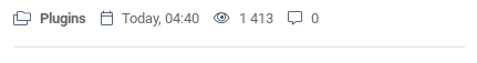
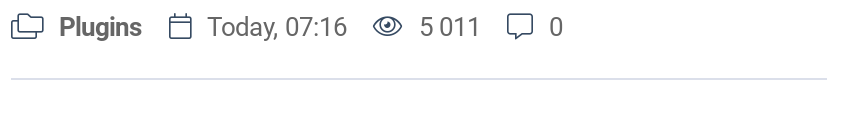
[122,10,199,27] Today, 04:40 -> [207,12,347,42] Today, 07:16
[239,10,273,27] 1 413 -> [419,12,481,42] 5 011

